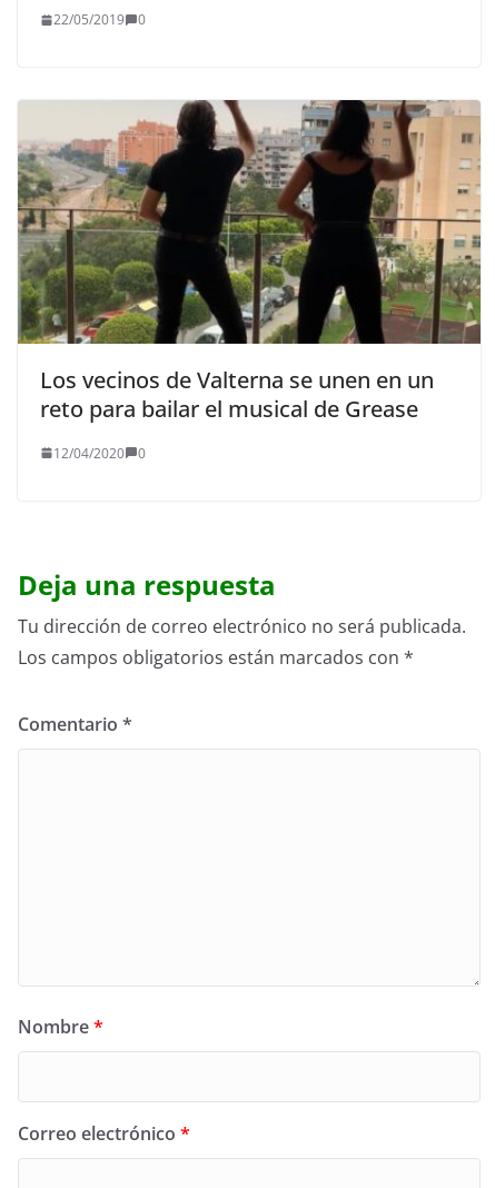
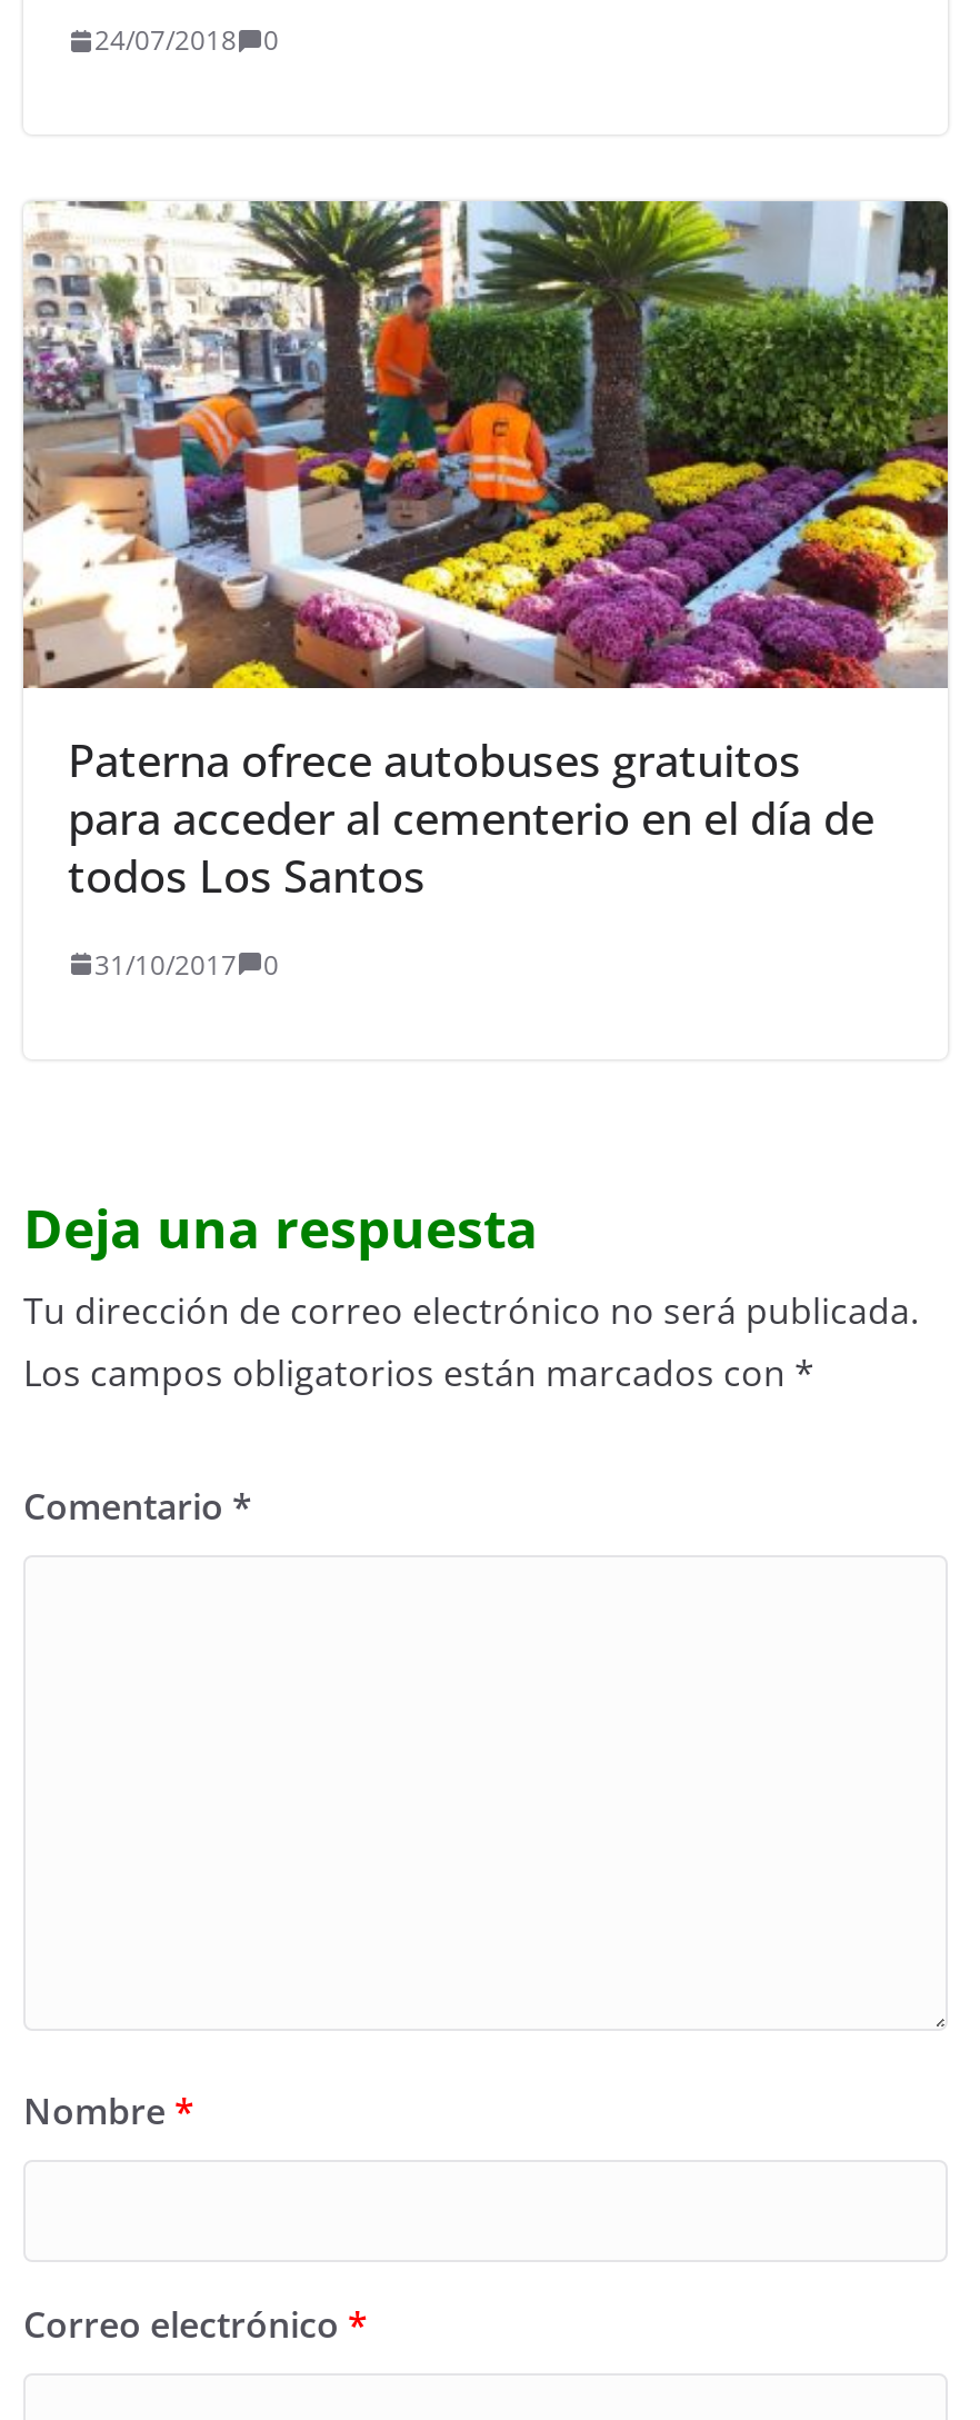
[53,10,146,29] 22/05/2019 0 -> [94,22,279,60] 24/07/2018 0
[18,99,482,424] [image] | Los vecinos de Valterna se unen en un | reto para bailar el musical de Grease -> [23,199,950,906] [image] | Paterna ofrece autobuses gratuitos | para acceder al cementerio en el día de | todos Los Santos
[53,444,146,463] 12/04/2020 0 -> [94,946,279,984] 31/10/2017 0

